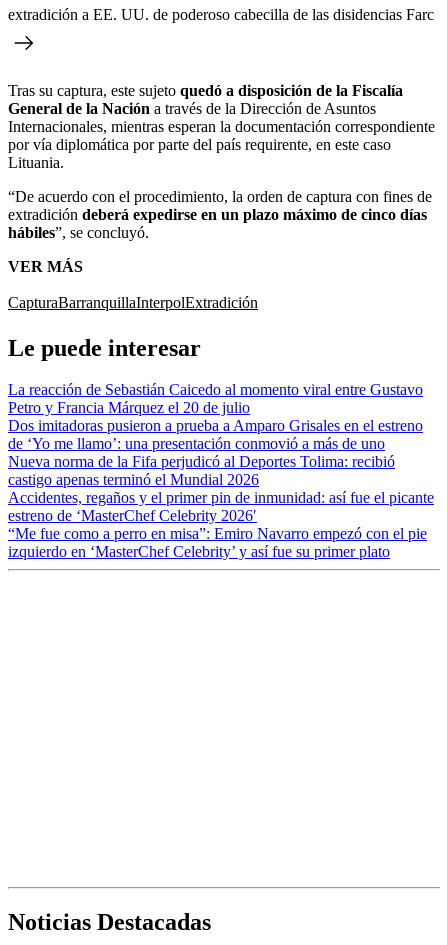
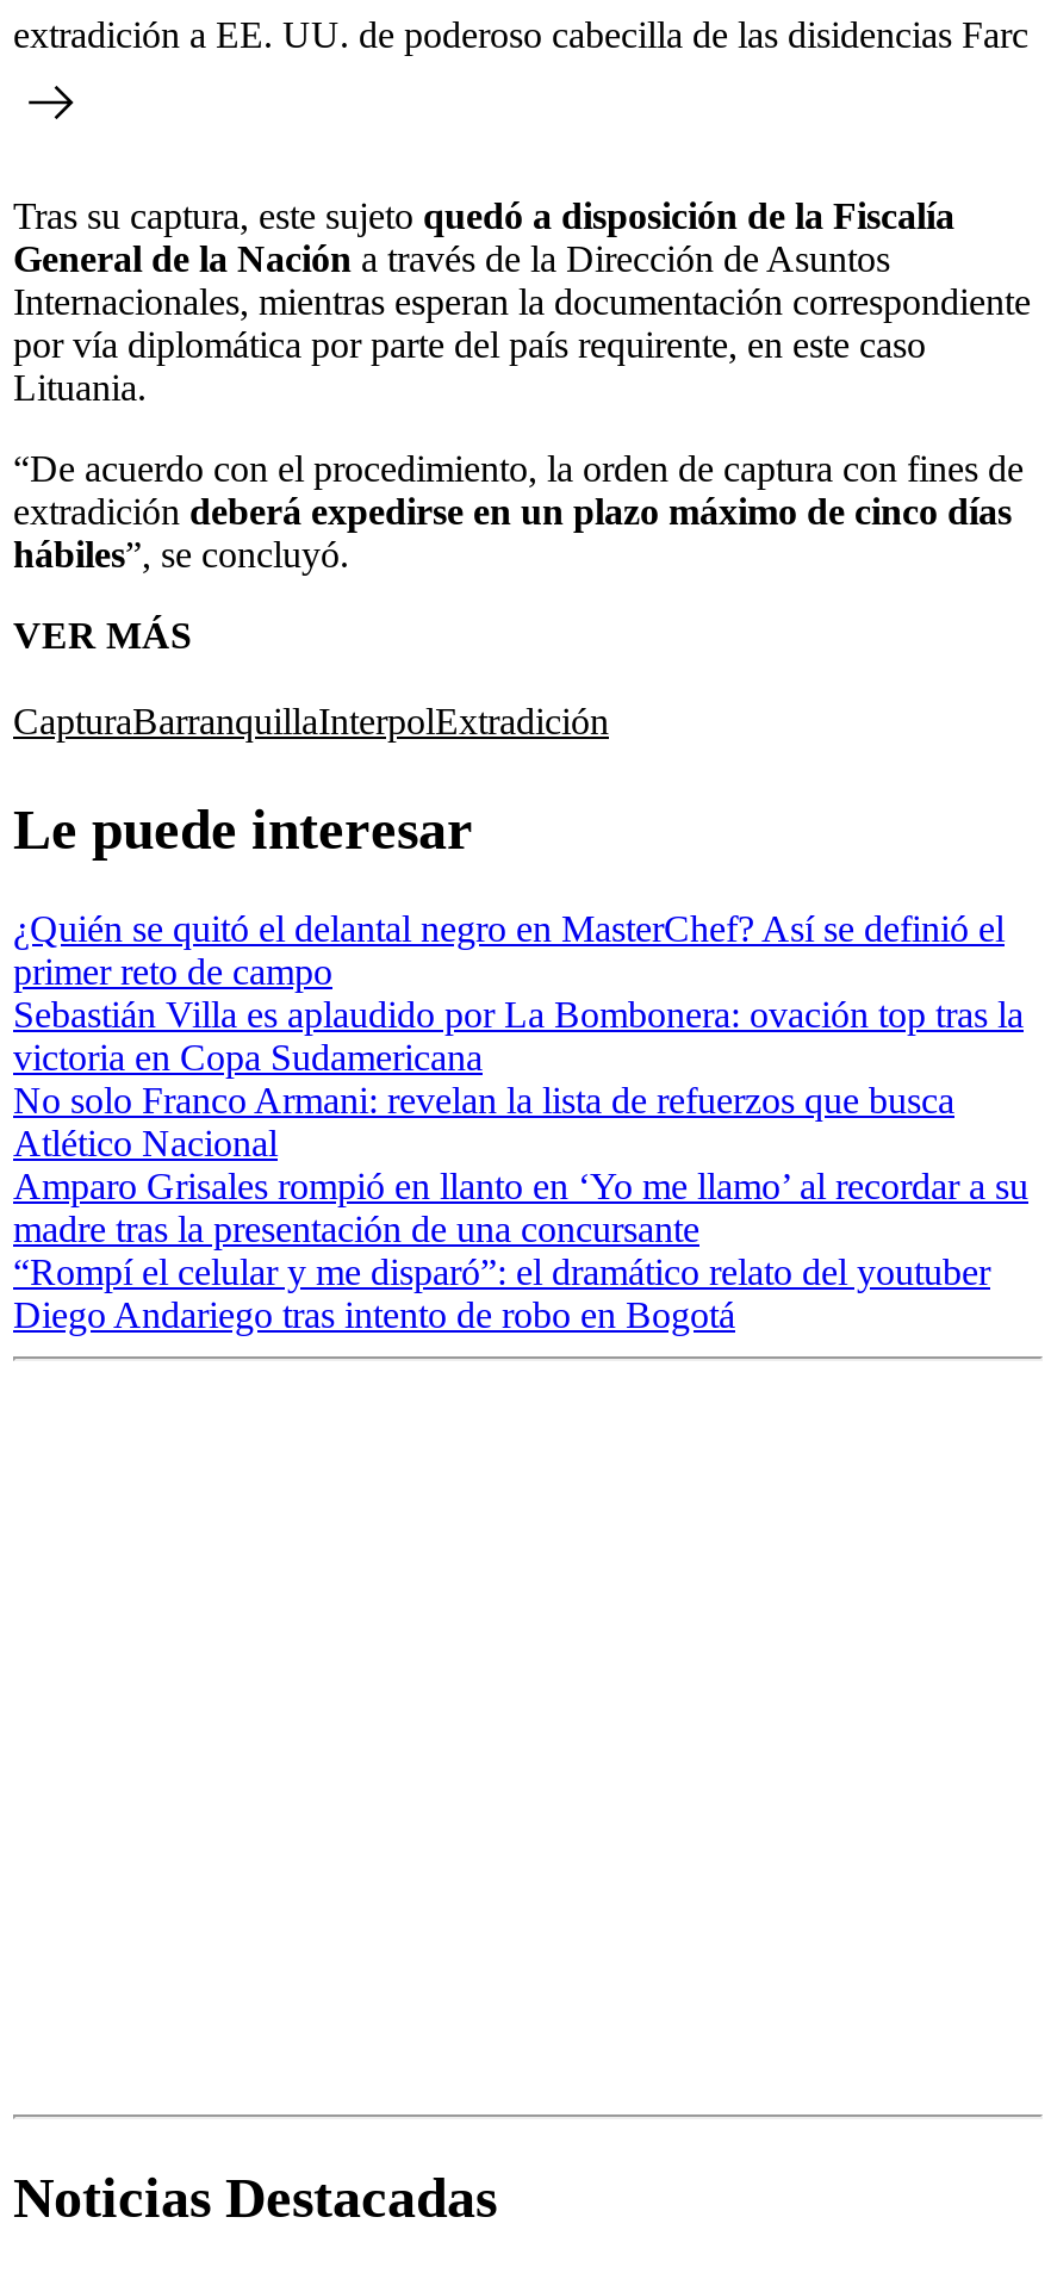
[8,381,434,560] La reacción de Sebastián Caicedo al momento viral entre Gustavo | Petro y Francia Márquez el 20 de julio | Dos imitadoras pusieron a prueba a Amparo Grisales en el estreno | de ‘Yo me llamo’: una presentación conmovió a más de uno | Nueva norma de la Fifa perjudicó al Deportes Tolima: recibió | castigo apenas terminó el Mundial 2026 | Accidentes, regaños y el primer pin de inmunidad: así fue el picante | estreno de ‘MasterChef Celebrity 2026′ | “Me fue como a perro en misa”: Emiro Navarro empezó con el pie | izquierdo en ‘MasterChef Celebrity’ y así fue su primer plato -> [13,909,1028,1336] ¿Quién se quitó el delantal negro en MasterChef? Así se definió el | primer reto de campo | Sebastián Villa es aplaudido por La Bombonera: ovación top tras la | victoria en Copa Sudamericana | No solo Franco Armani: revelan la lista de refuerzos que busca | Atlético Nacional | Amparo Grisales rompió en llanto en ‘Yo me llamo’ al recordar a su | madre tras la presentación de una concursante | “Rompí el celular y me disparó”: el dramático relato del youtuber | Diego Andariego tras intento de robo en Bogotá

